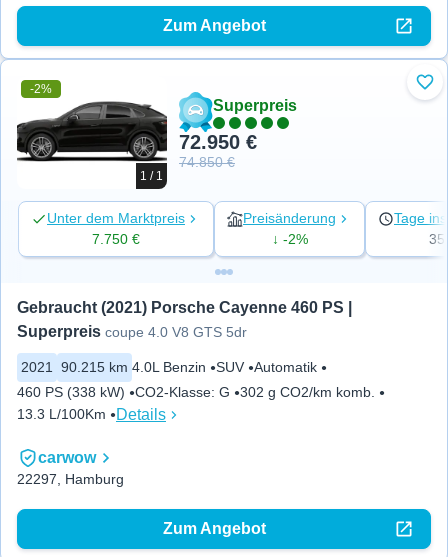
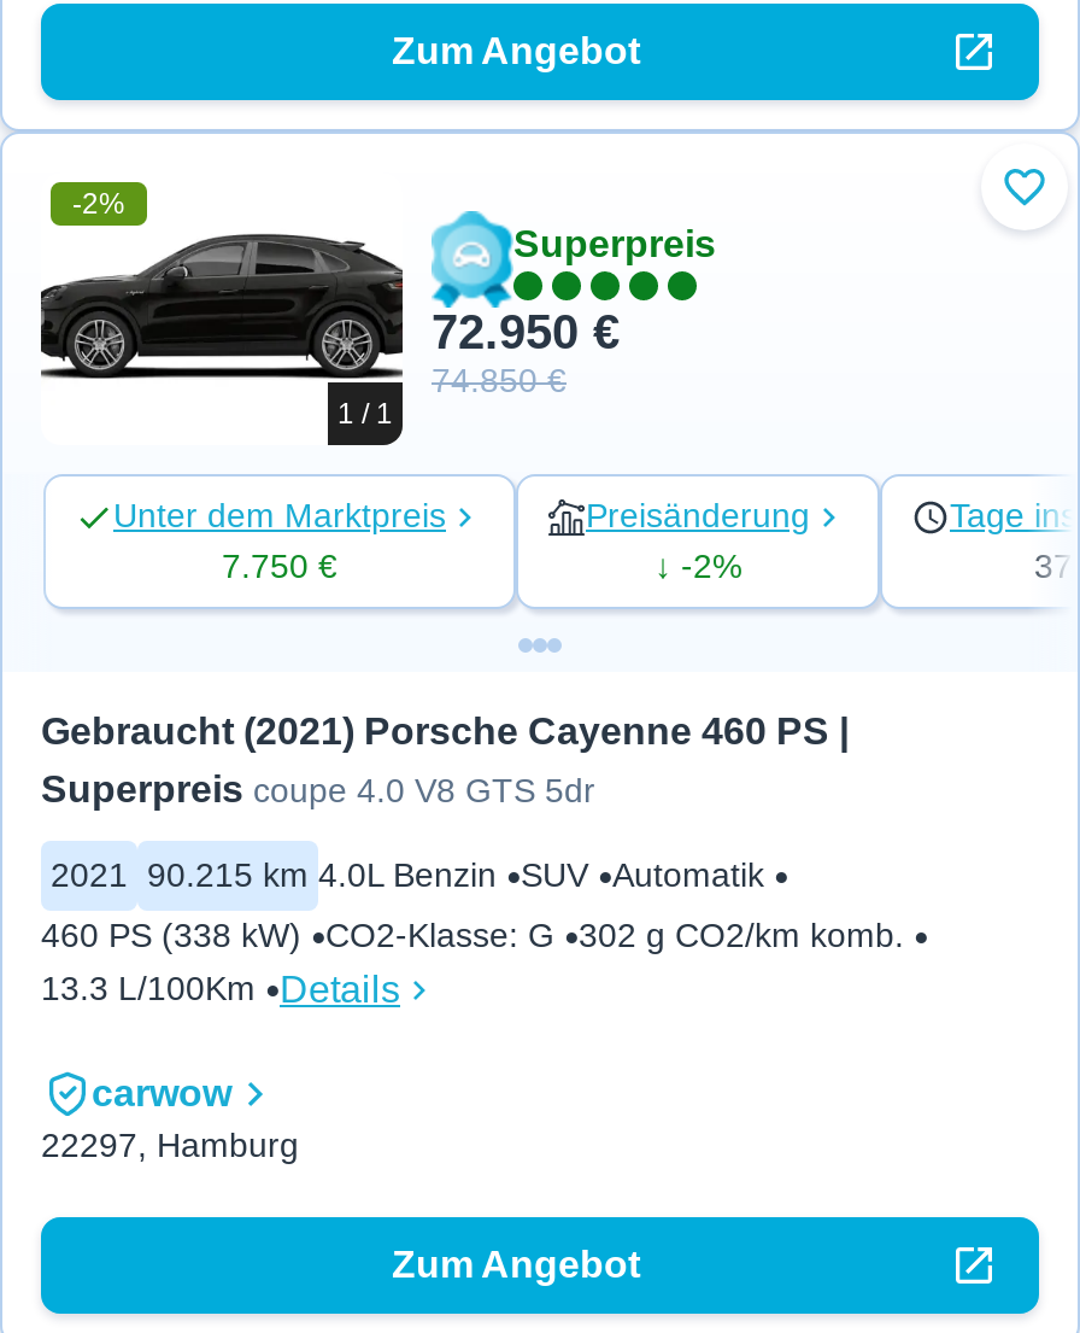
[429,231,445,247] 35 -> [1034,547,1073,586] 37

